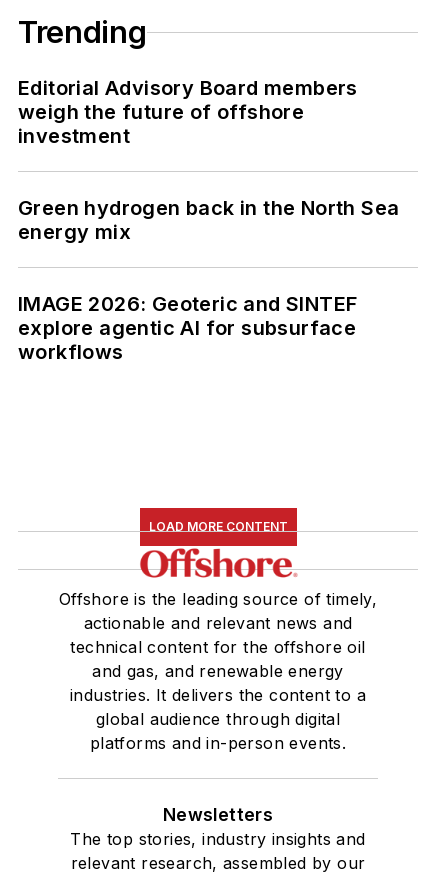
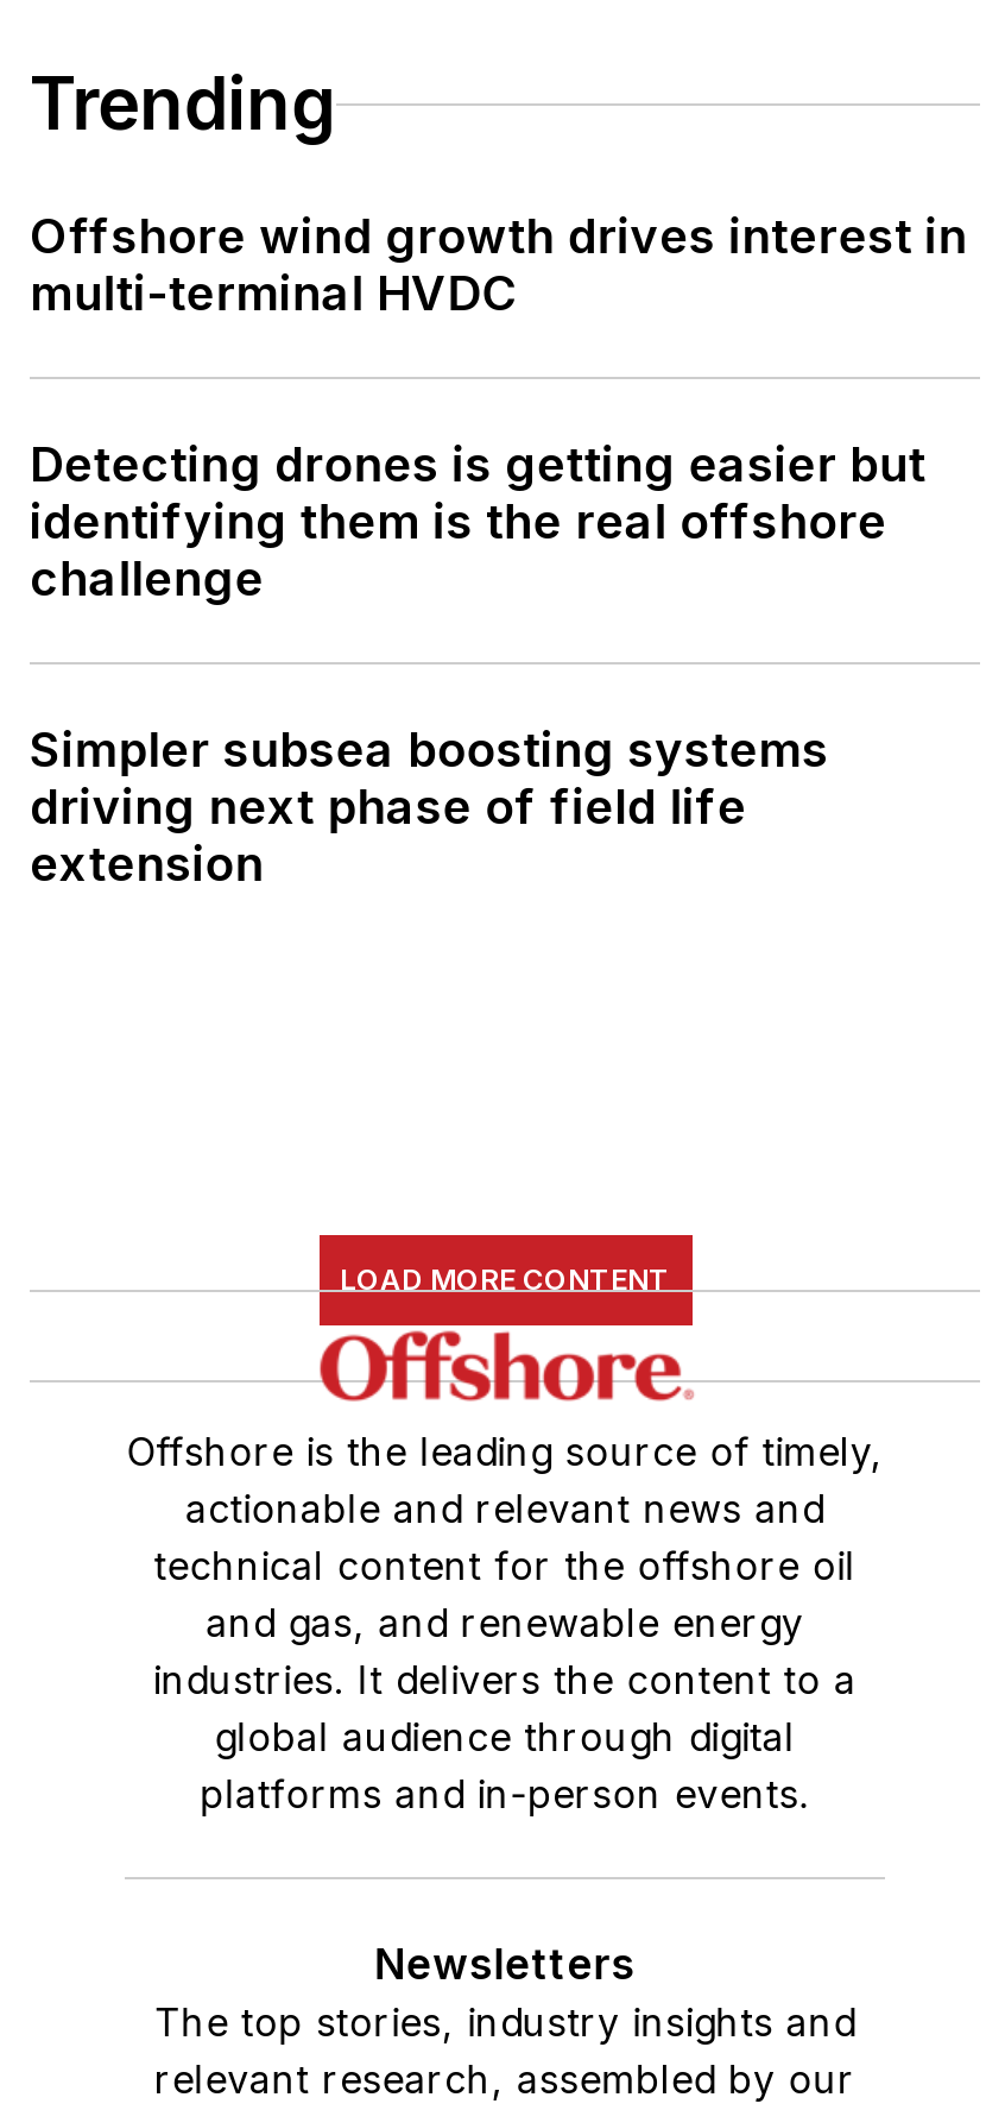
[18,76,358,148] Editorial Advisory Board members | weigh the future of offshore | investment -> [30,208,967,322] Offshore wind growth drives interest in | multi-terminal HVDC
[18,196,399,244] Green hydrogen back in the North Sea | energy mix -> [30,437,926,608] Detecting drones is getting easier but | identifying them is the real offshore | challenge
[18,292,357,364] IMAGE 2026: Geoteric and SINTEF | explore agentic AI for subsurface | workflows -> [30,722,829,893] Simpler subsea boosting systems | driving next phase of field life | extension

